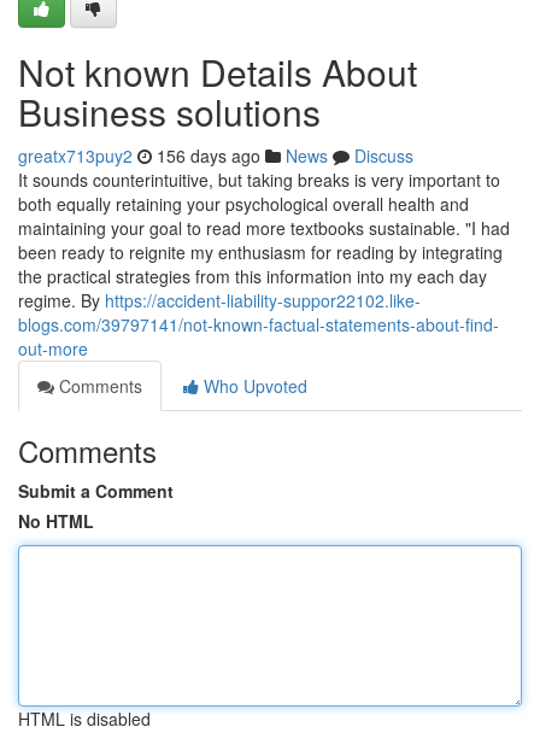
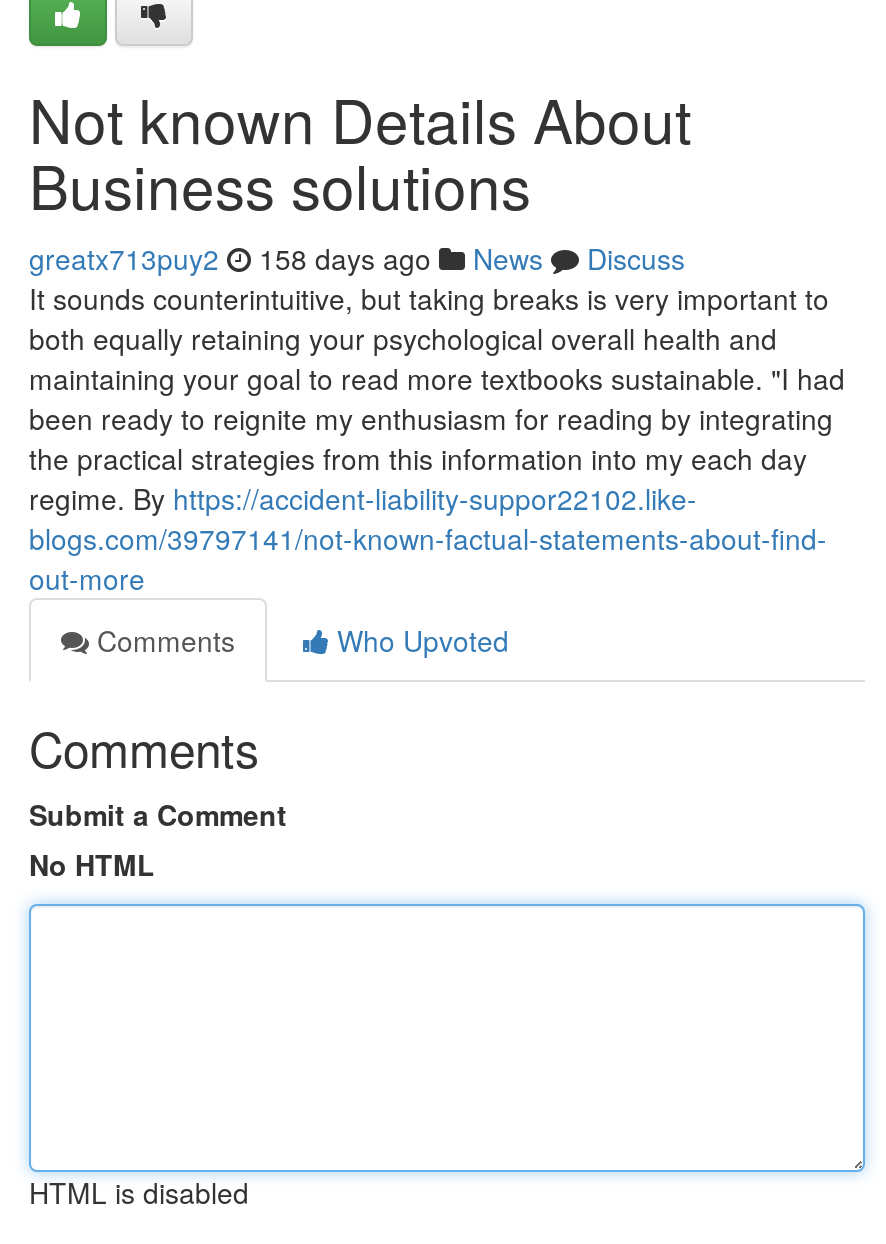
[18,143,413,168] greatx713puy2 156 days ago News Discuss -> [29,238,685,278] greatx713puy2 158 days ago News Discuss

